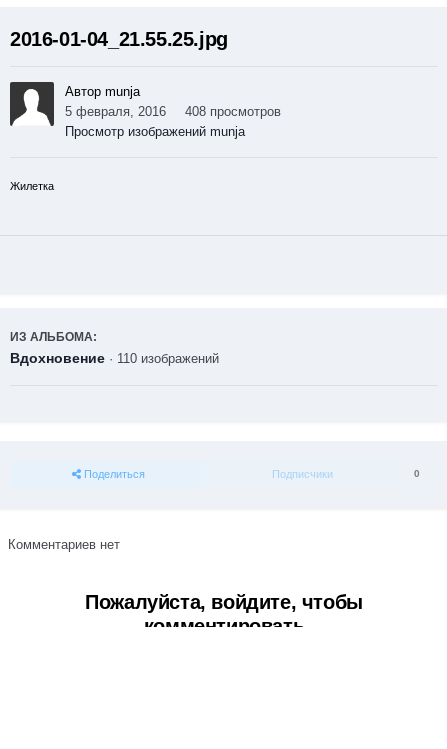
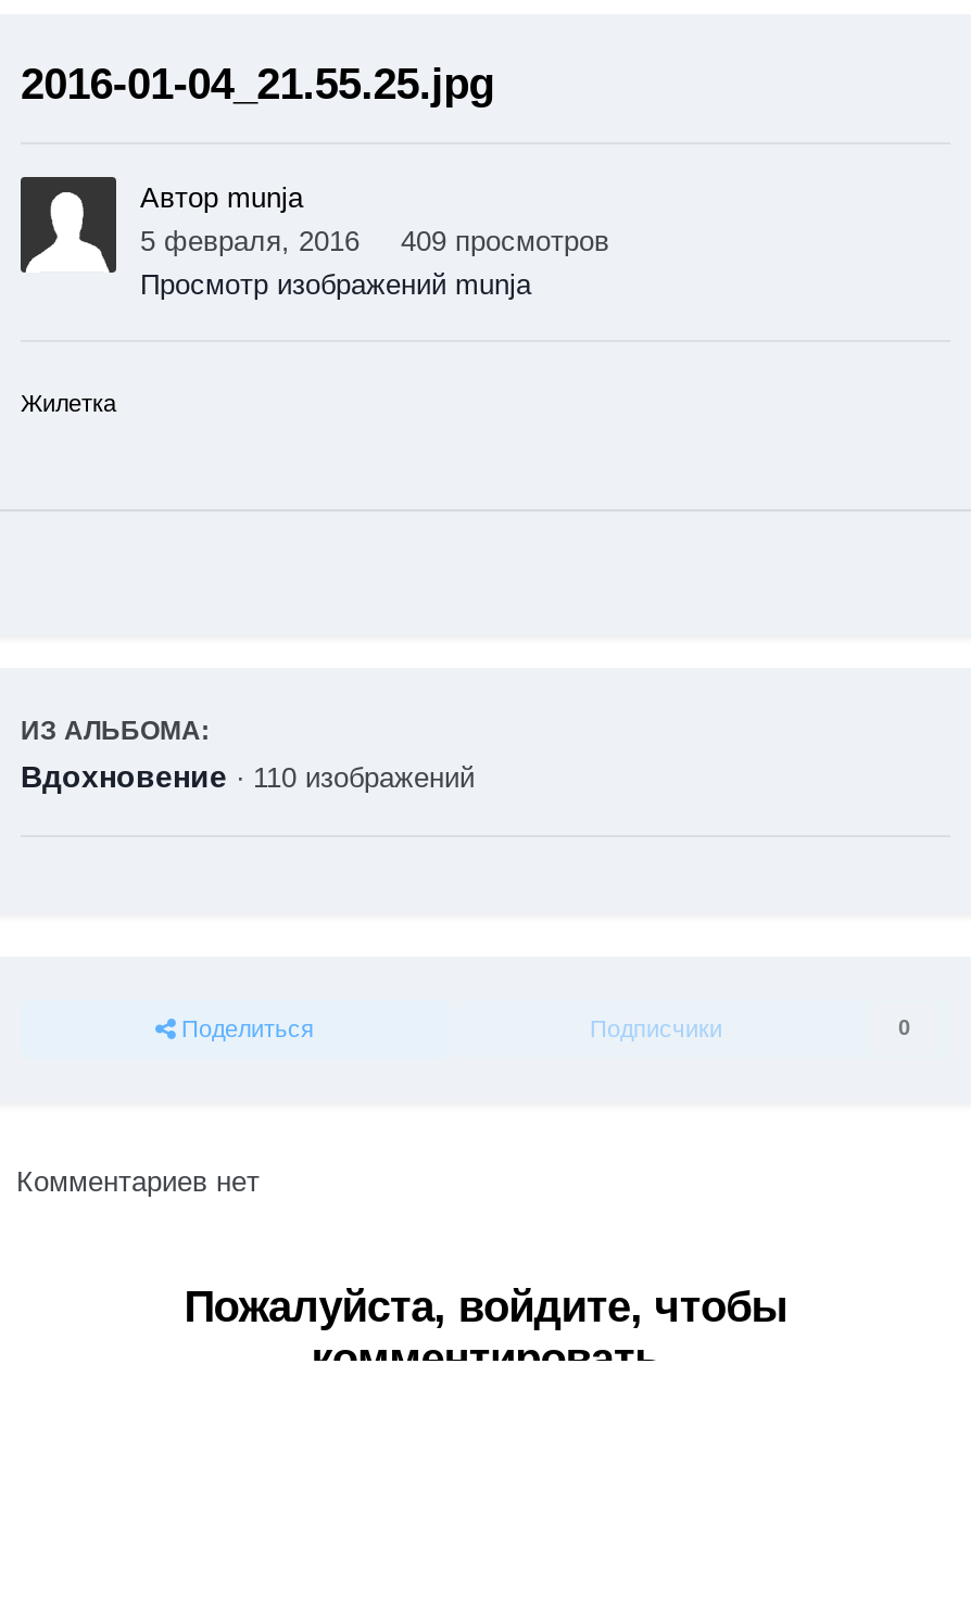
[65,104,281,119] 5 февраля, 2016 408 просмотров -> [140,225,609,258] 5 февраля, 2016 409 просмотров

